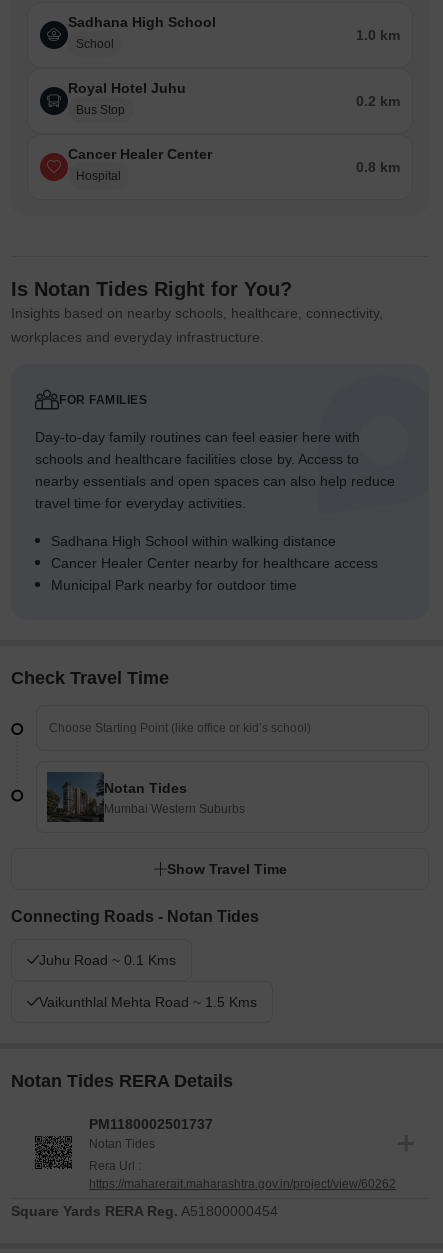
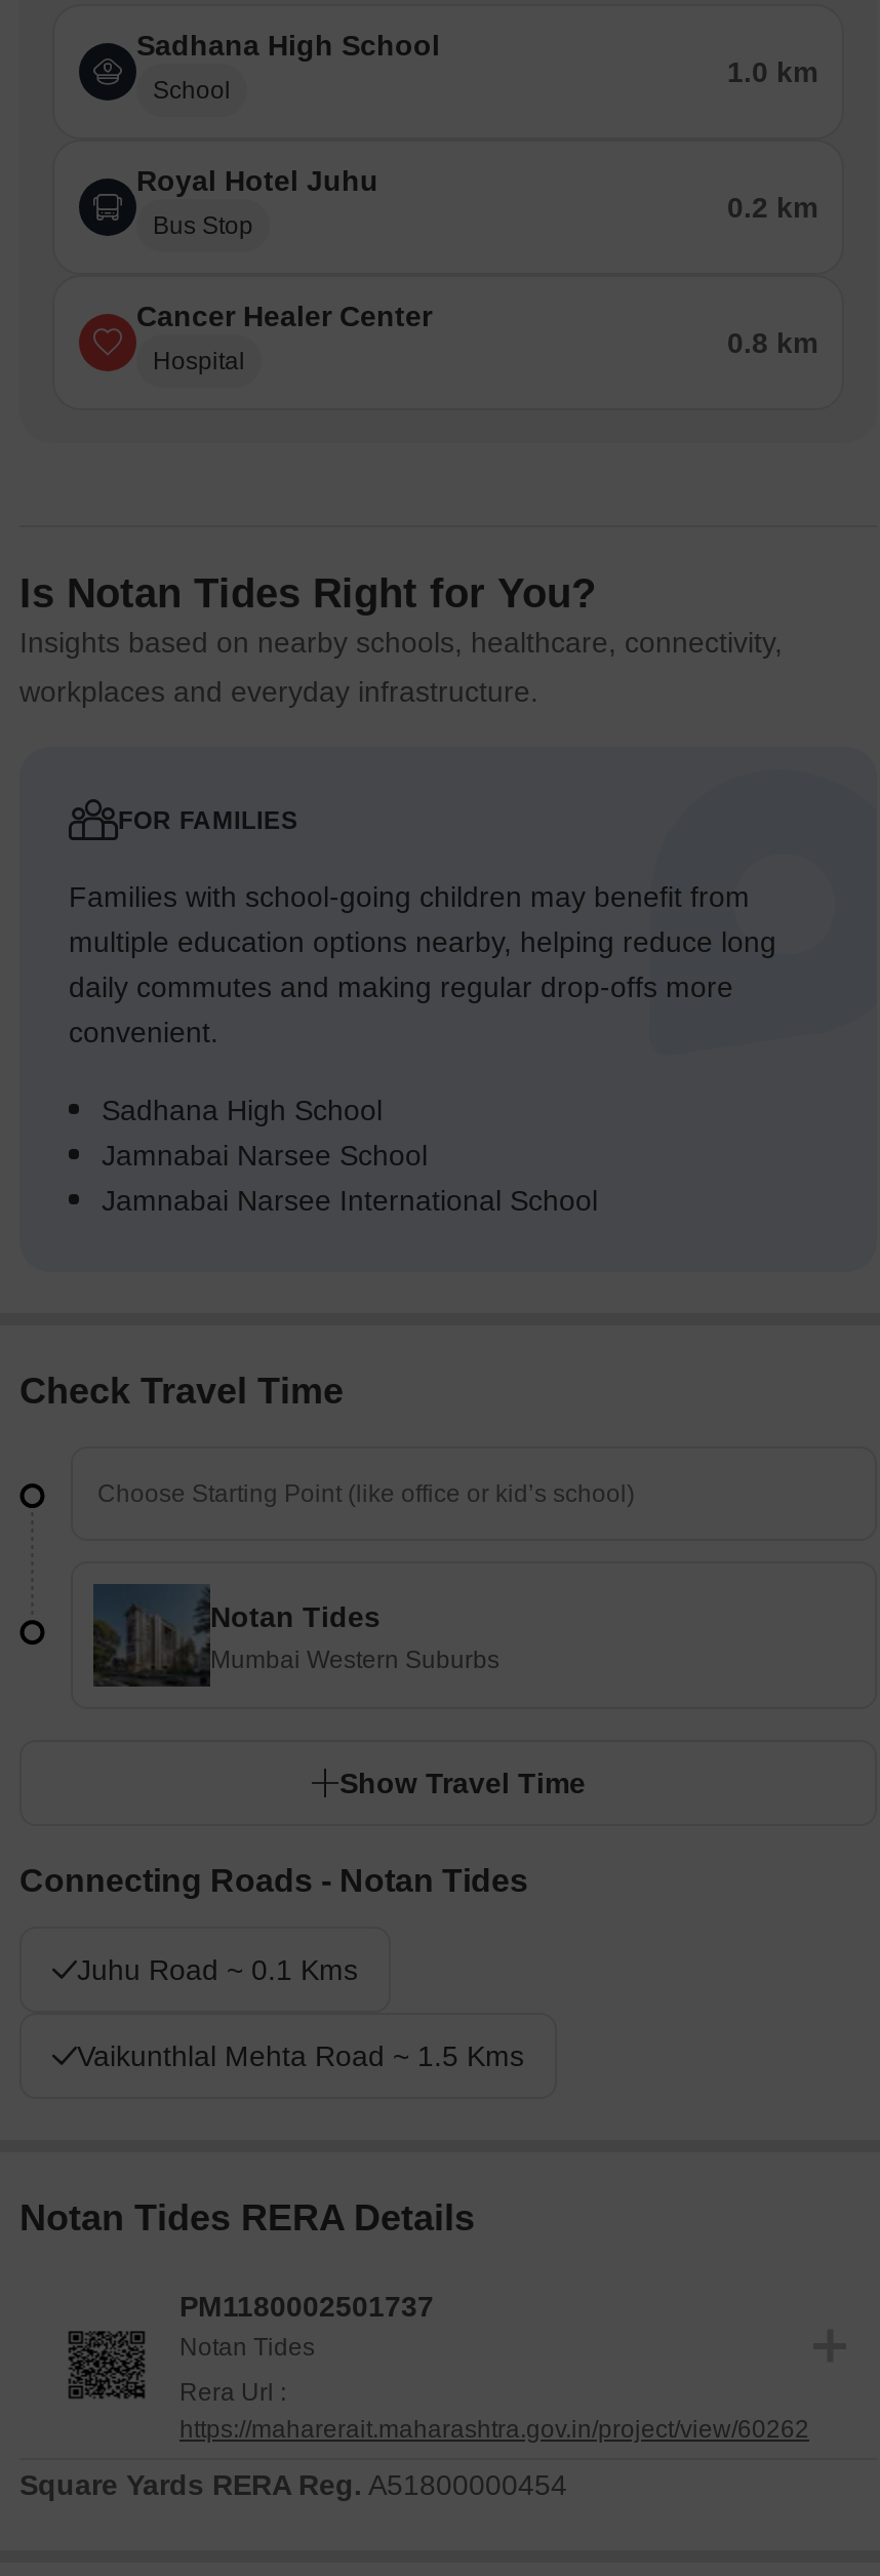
[35,429,395,511] Day-to-day family routines can feel easier here with | schools and healthcare facilities close by. Access to | nearby essentials and open spaces can also help reduce | travel time for everyday activities. -> [69,881,776,1049] Families with school-going children may benefit from | multiple education options nearby, helping reduce long | daily commutes and making regular drop-offs more | convenient.
[51,533,378,593] Sadhana High School within walking distance | Cancer Healer Center nearby for healthcare access | Municipal Park nearby for outdoor time -> [102,1094,598,1218] Sadhana High School | Jamnabai Narsee School | Jamnabai Narsee International School

